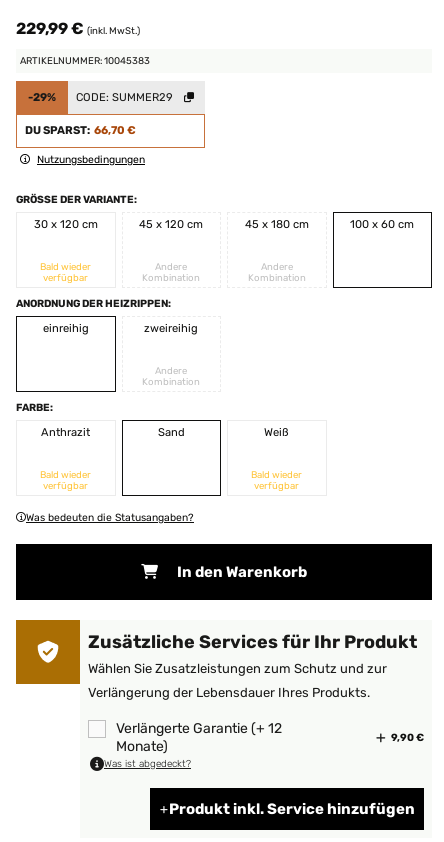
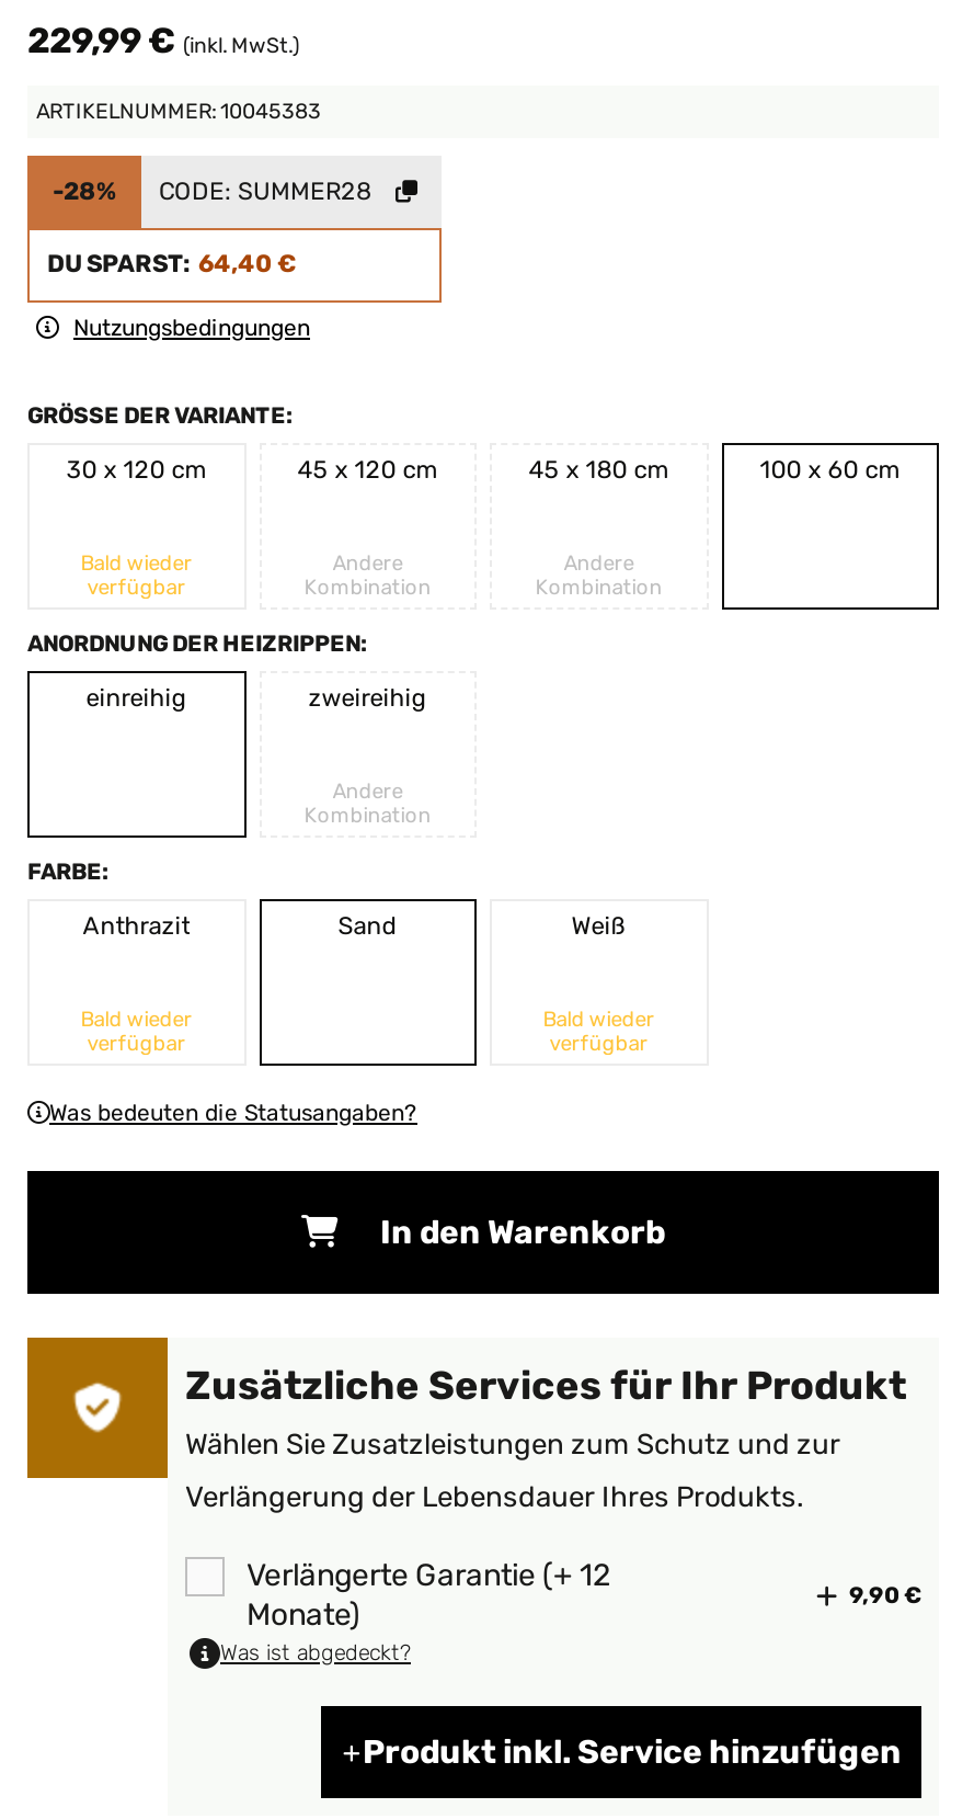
[28,91,56,104] -29% -> [53,177,116,206] -28%
[76,91,173,104] CODE: SUMMER29 -> [159,179,371,207] CODE: SUMMER28
[25,124,136,137] DU SPARST: 66,70 € -> [47,251,297,279] DU SPARST: 64,40 €

